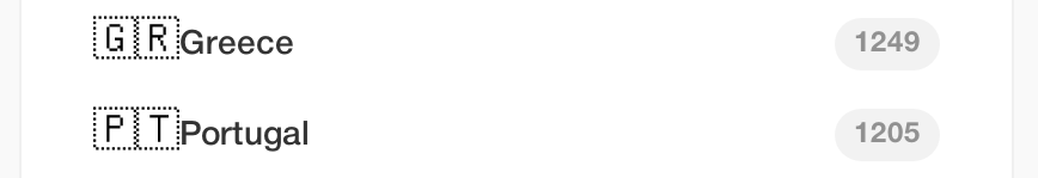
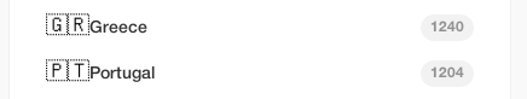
[854,30,921,56] 1249 -> [430,21,464,34] 1240
[854,121,921,147] 1205 -> [430,66,464,80] 1204

